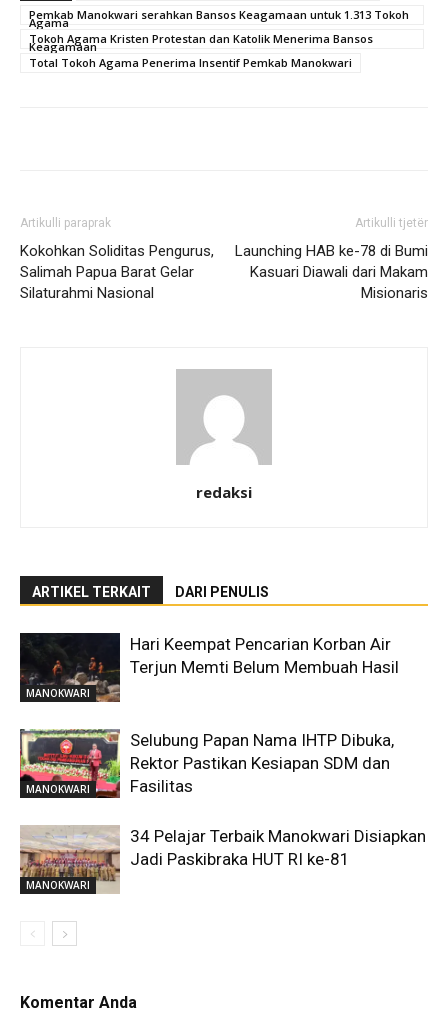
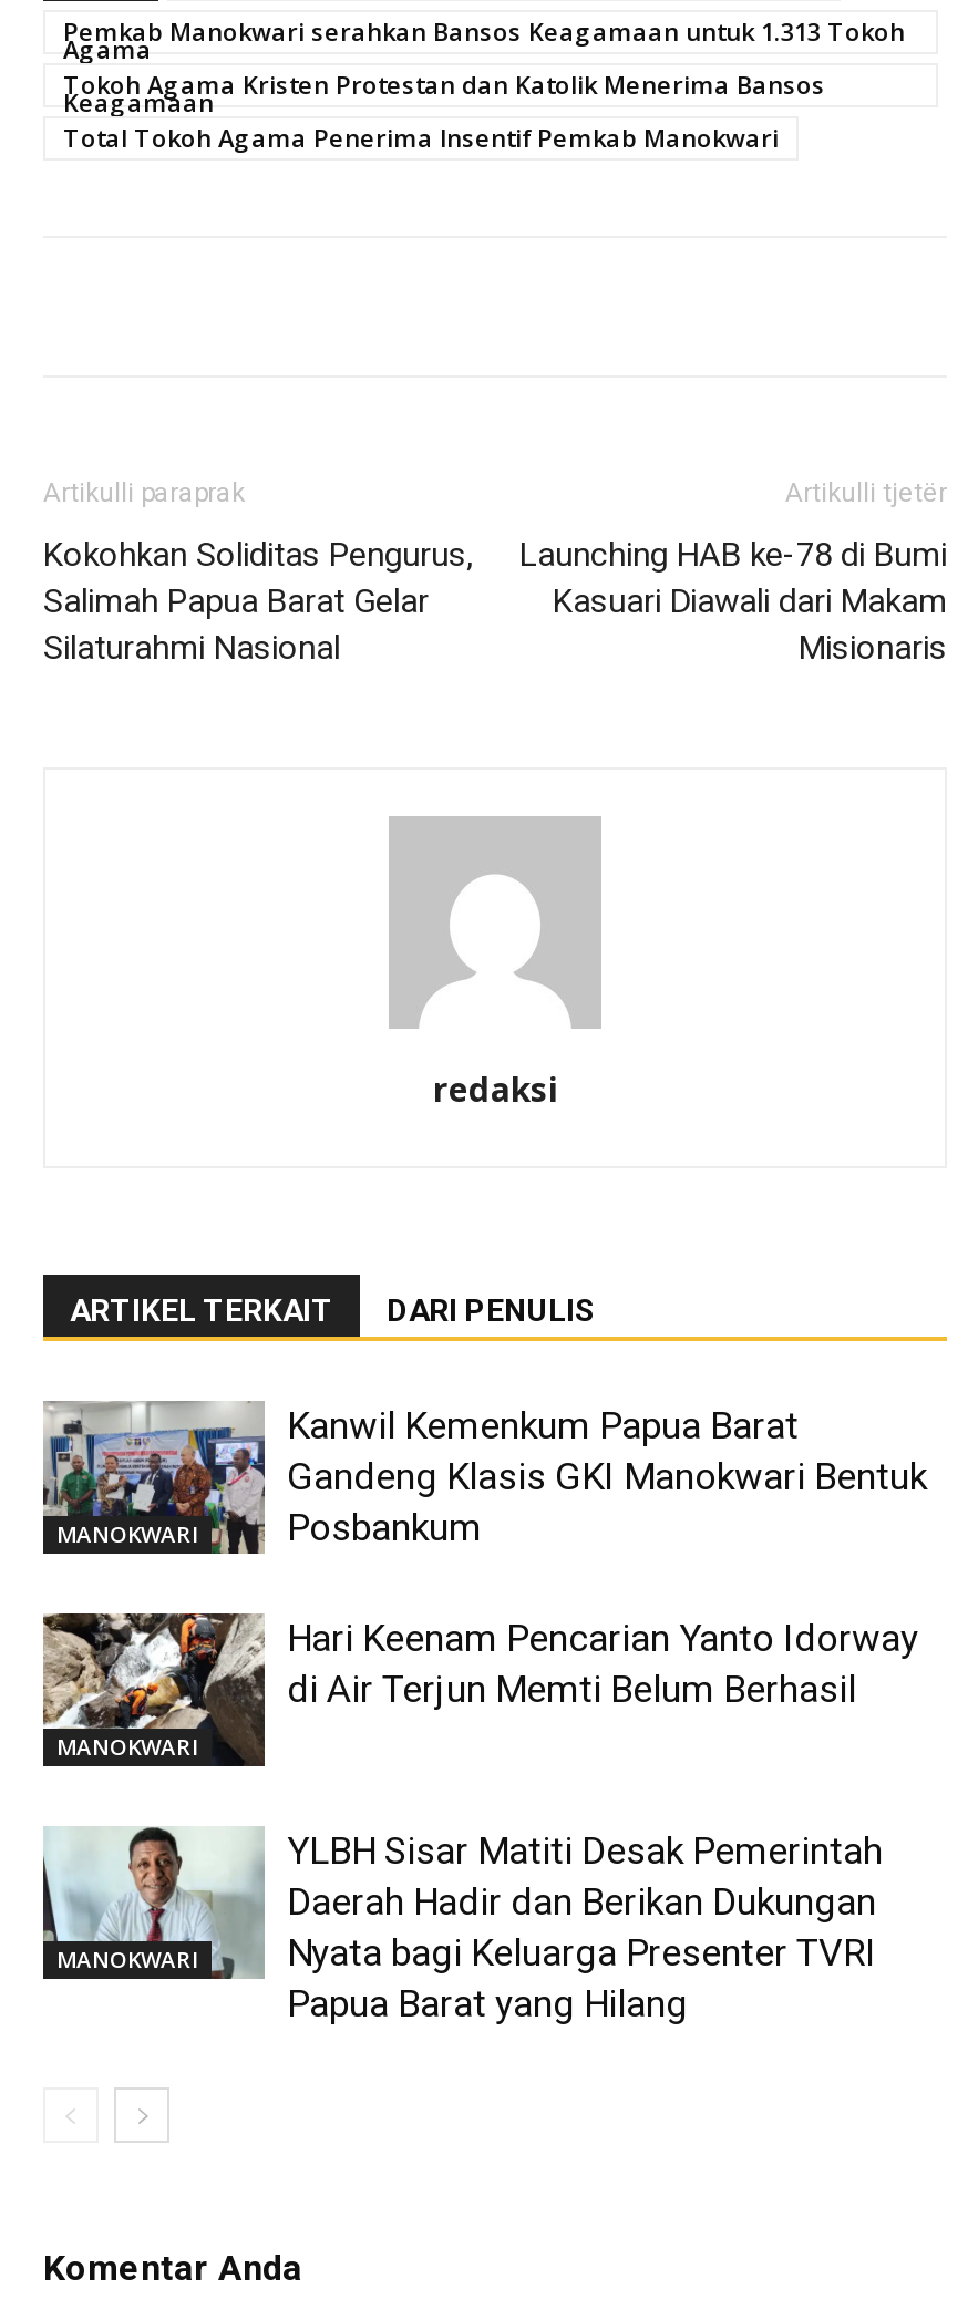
[19,632,399,702] [image] | Hari Keempat Pencarian Korban Air | Terjun Memti Belum Membuah Hasil -> [41,1400,927,1555] [image] | Kanwil Kemenkum Papua Barat | Gandeng Klasis GKI Manokwari Bentuk | Posbankum
[19,728,394,799] [image] | Selubung Papan Nama IHTP Dibuka, | Rektor Pastikan Kesiapan SDM dan | Fasilitas -> [41,1610,918,1770] [image] | Hari Keenam Pencarian Yanto Idorway | di Air Terjun Memti Belum Berhasil
[19,825,426,894] [image] | 34 Pelajar Terbaik Manokwari Disiapkan | Jadi Paskibraka HUT RI ke-81 -> [41,1827,883,2027] [image] | YLBH Sisar Matiti Desak Pemerintah | Daerah Hadir dan Berikan Dukungan | Nyata bagi Keluarga Presenter TVRI | Papua Barat yang Hilang

